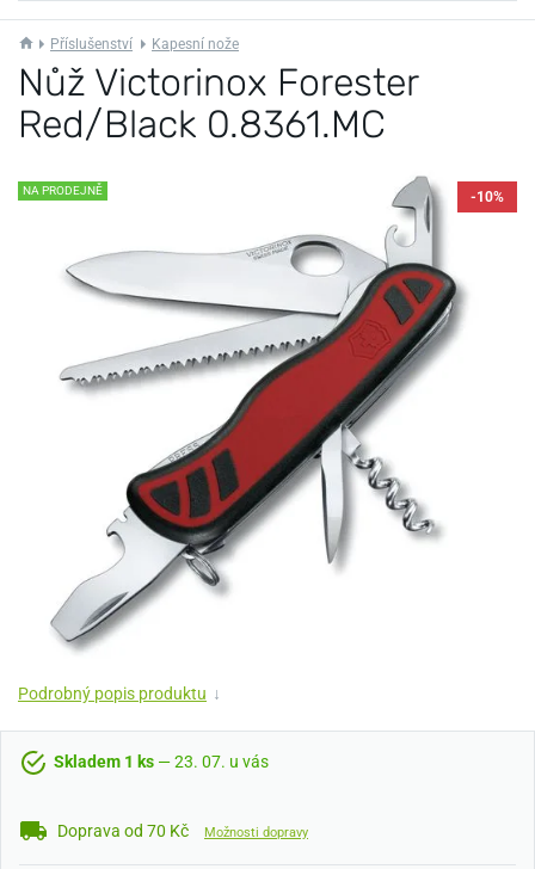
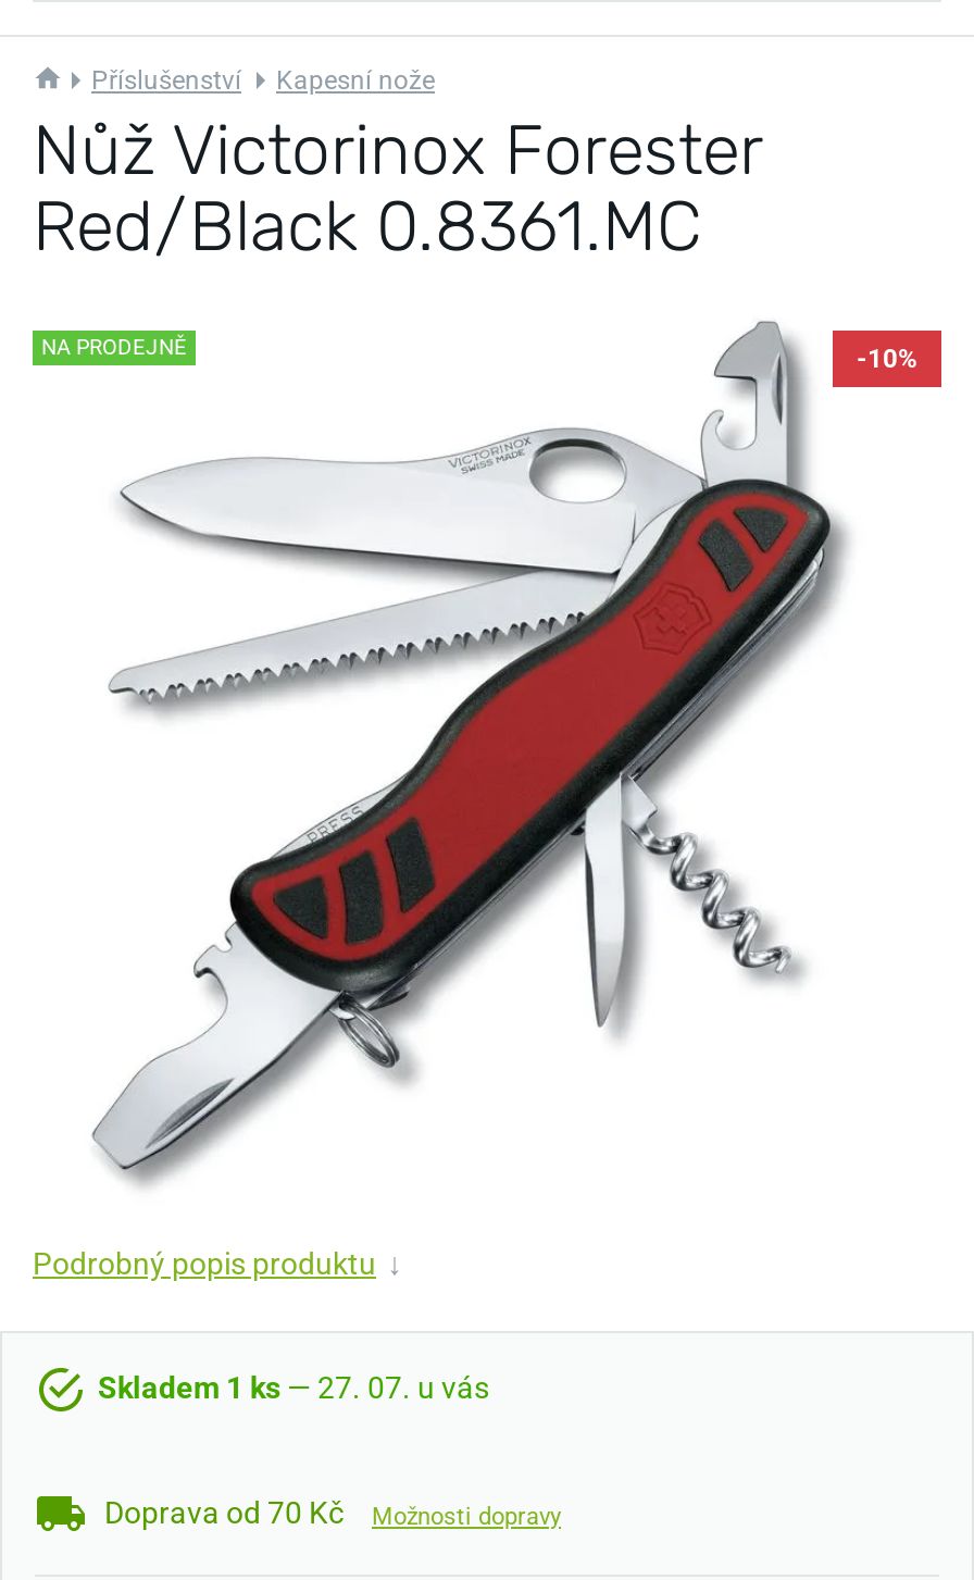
[54,752,269,771] Skladem 1 ks — 23. 07. u vás -> [98,1370,489,1405] Skladem 1 ks — 27. 07. u vás

